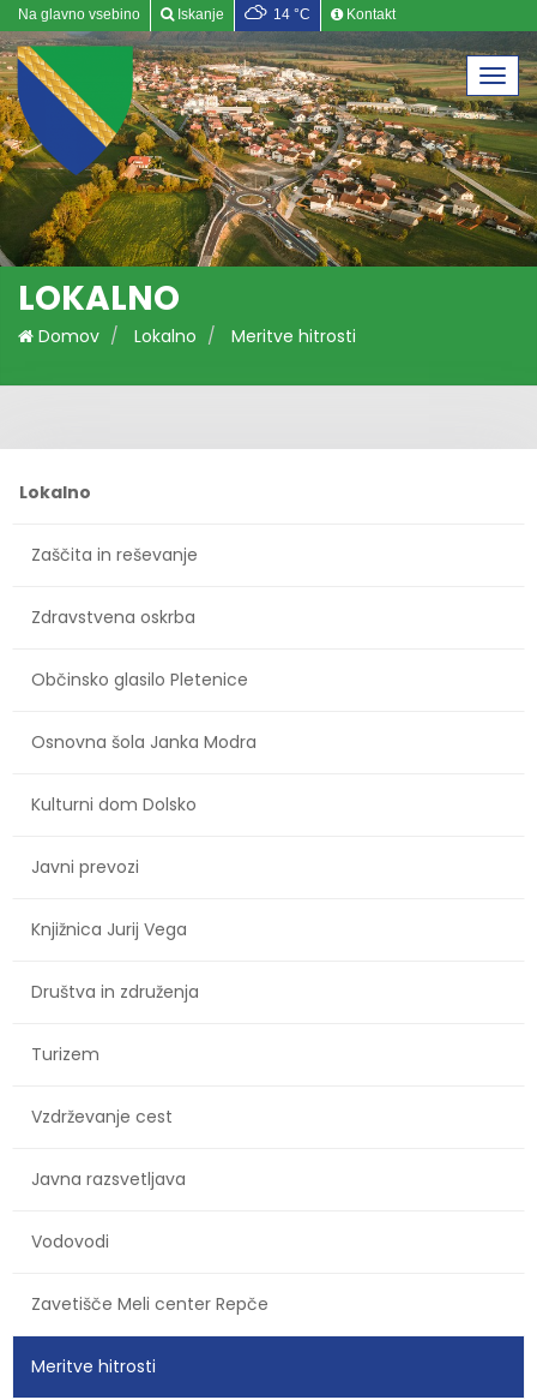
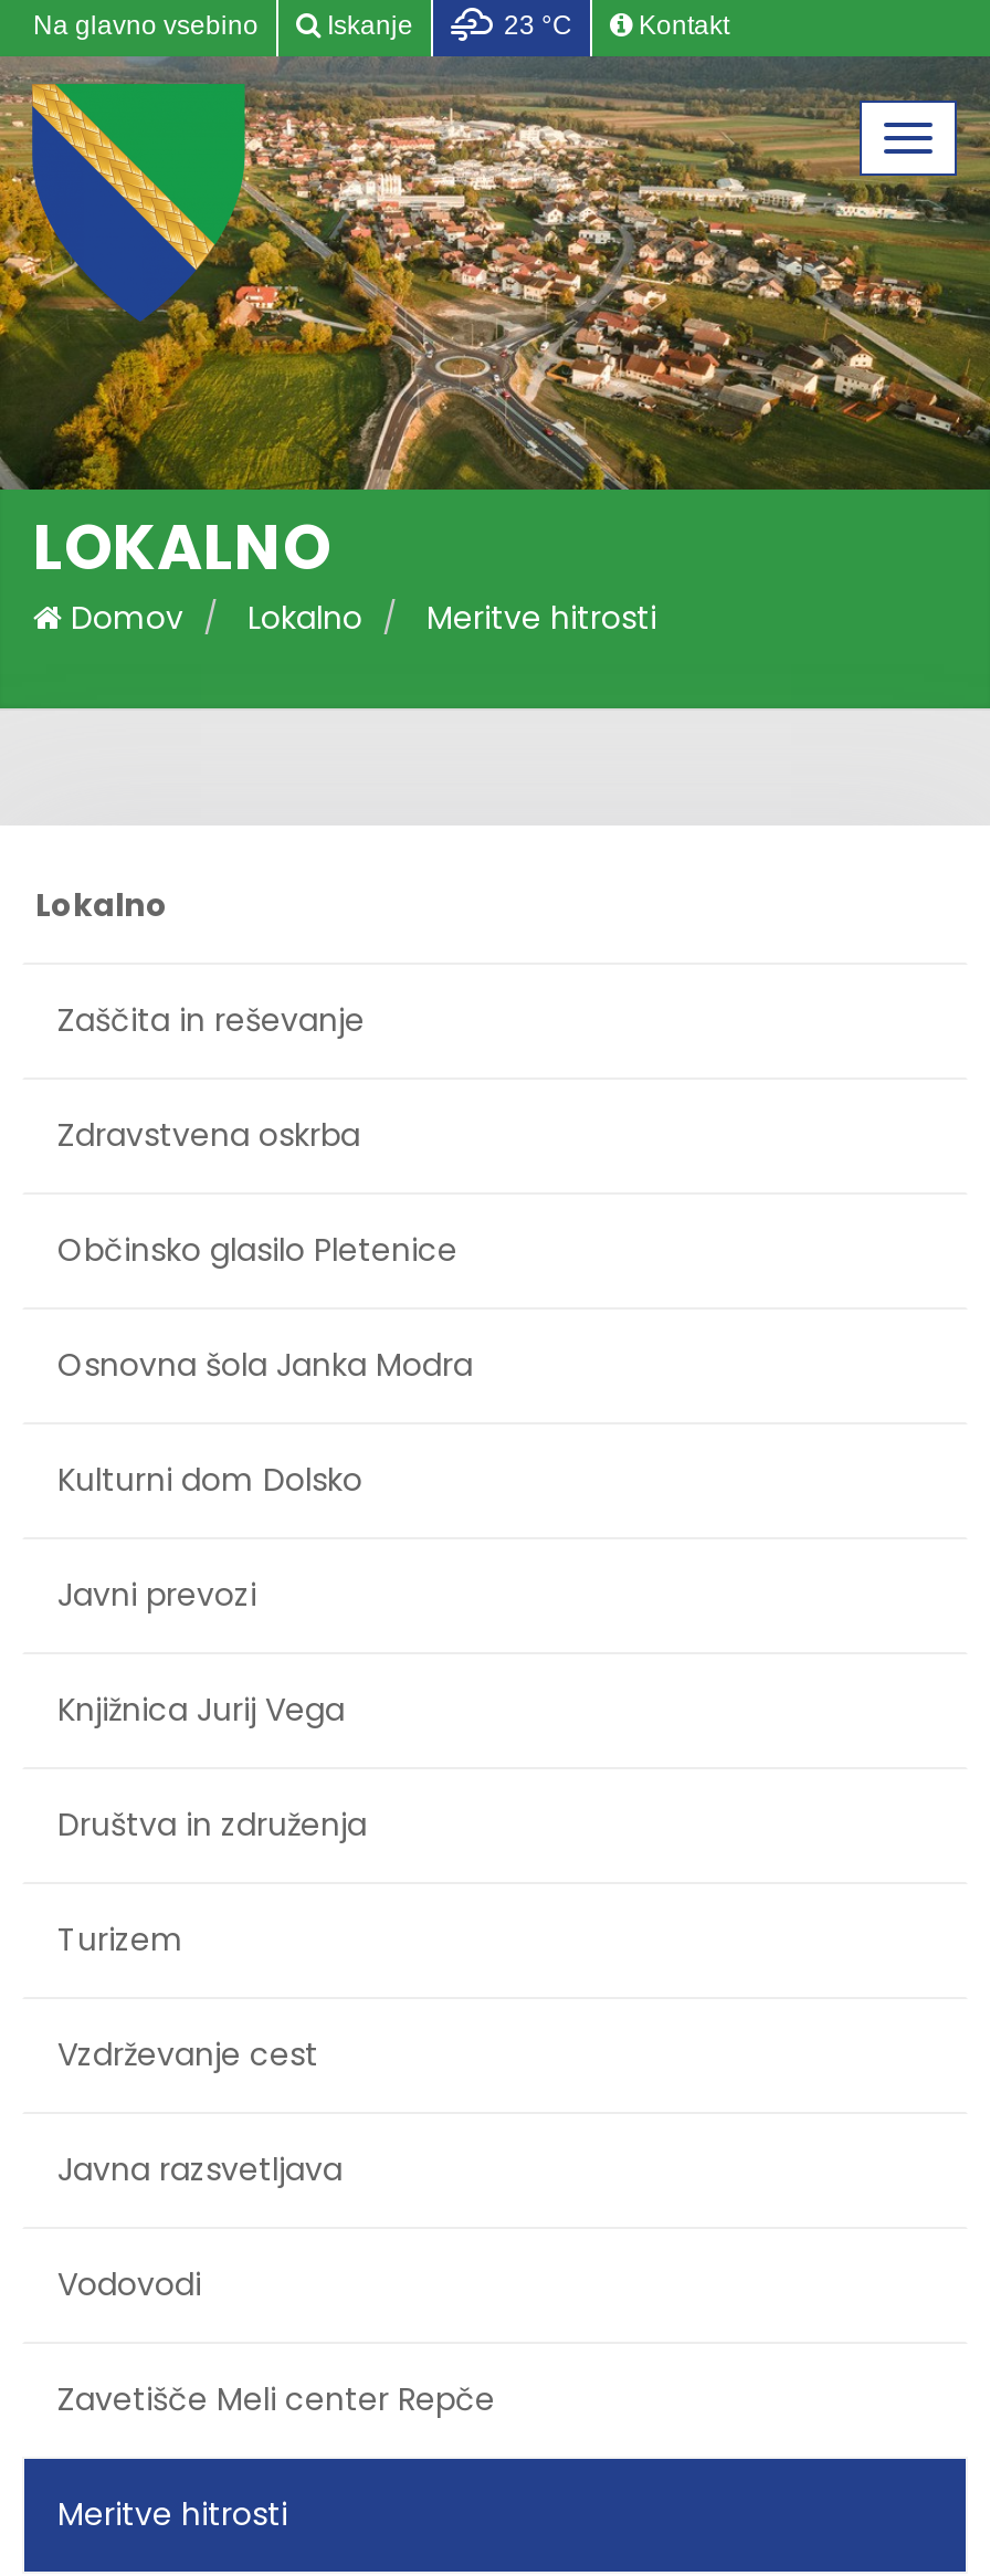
[273,6,396,23] 14 °C Kontakt -> [504,10,729,41] 23 °C Kontakt

